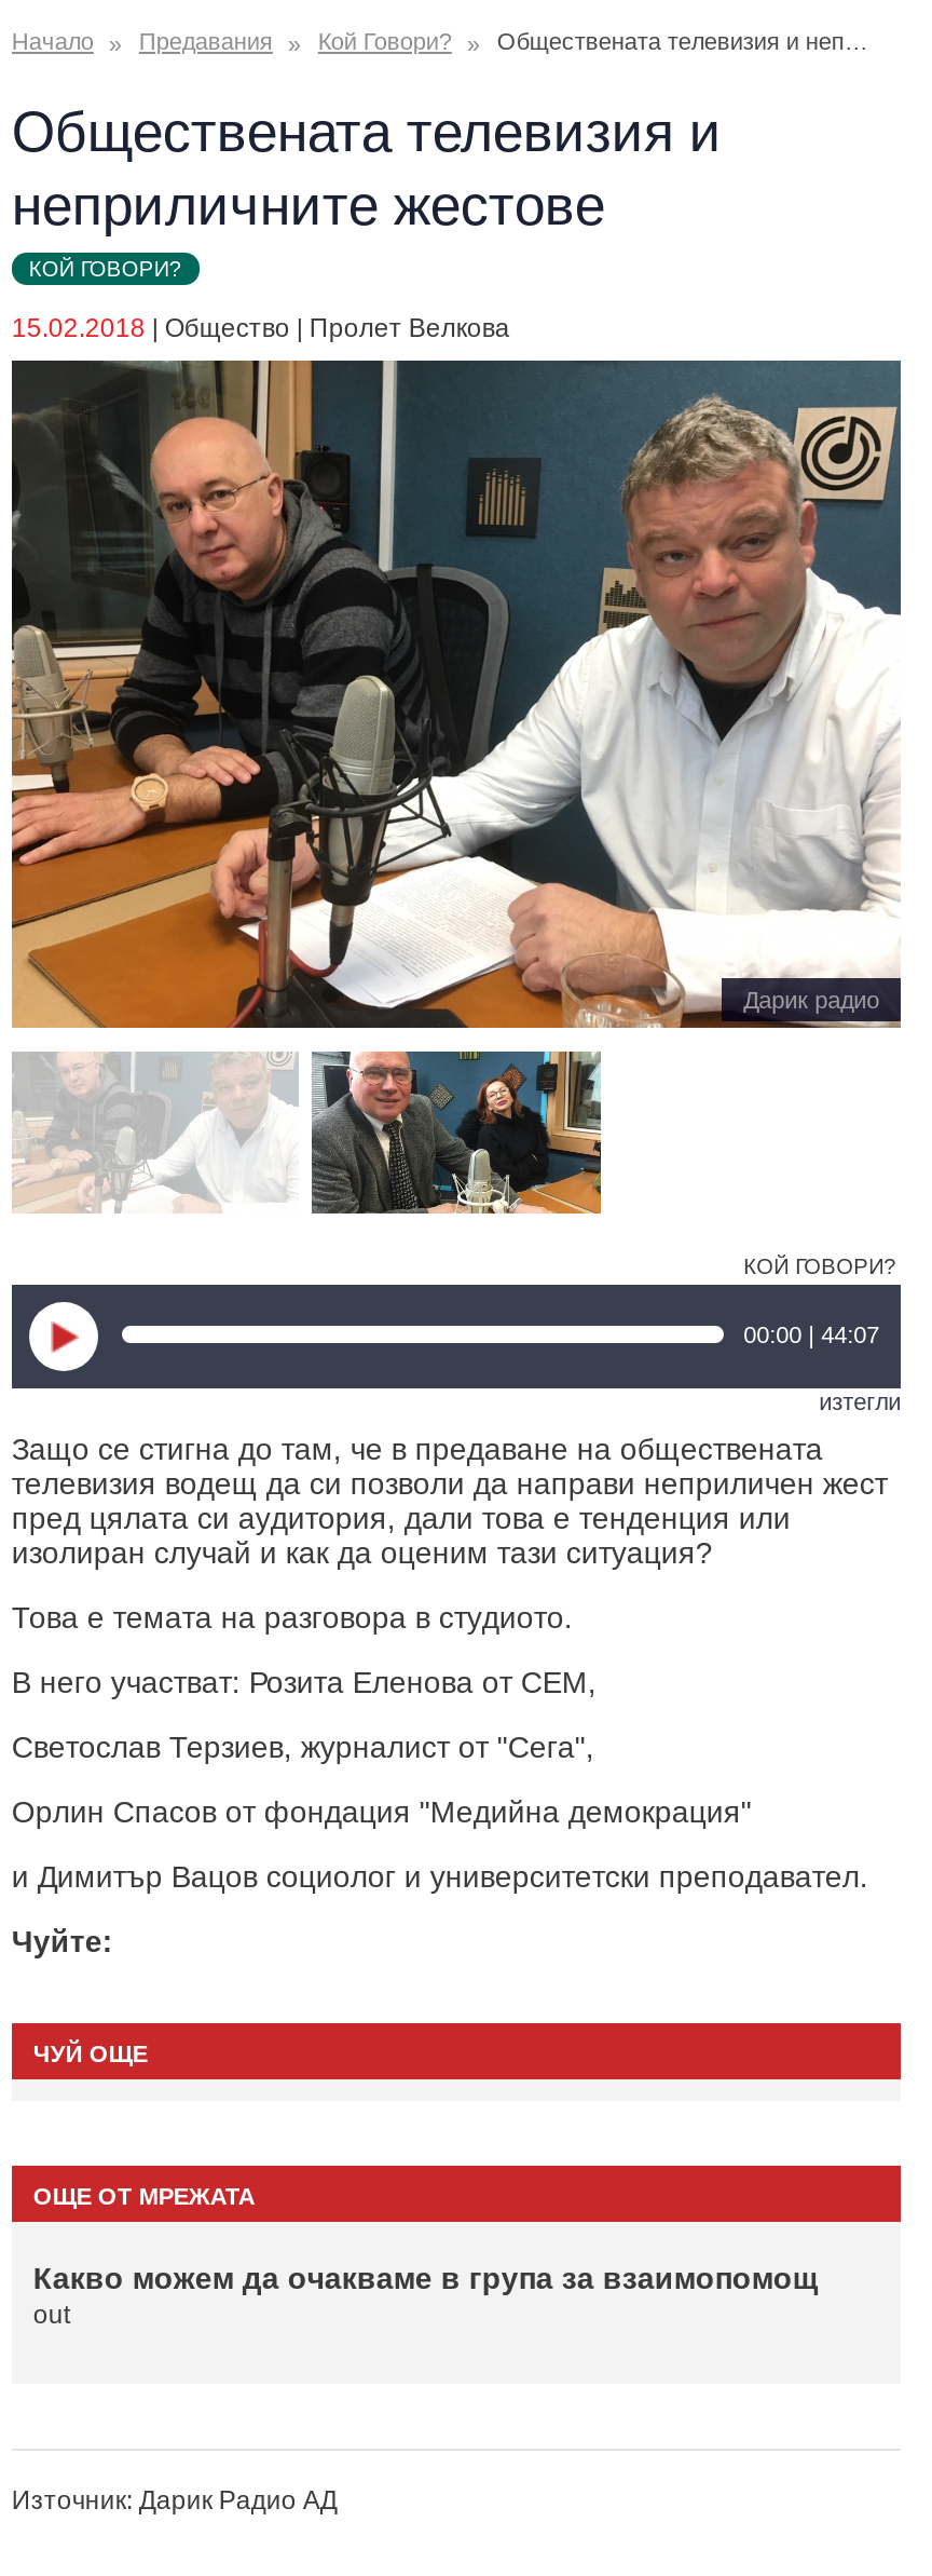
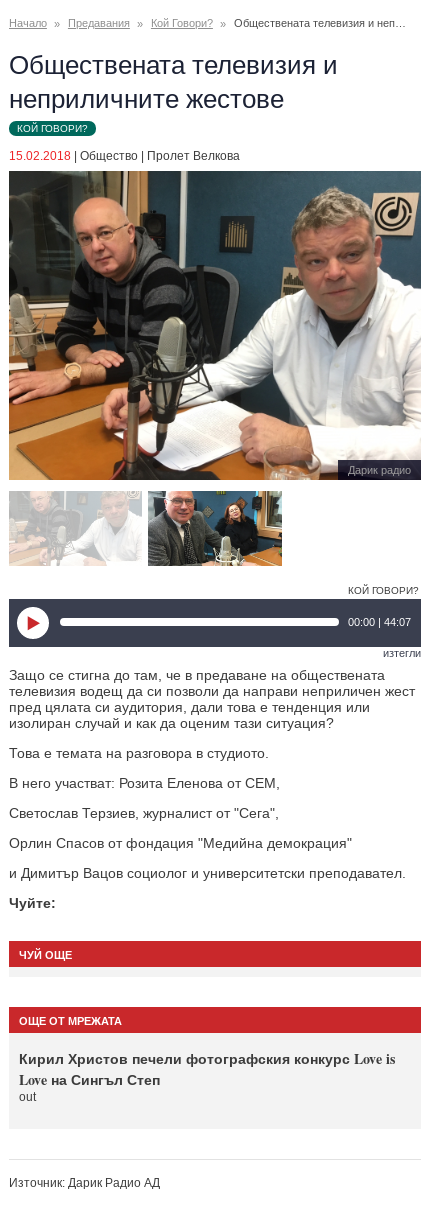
[33,2254,819,2299] Какво можем да очакваме в група за взаимопомощ -> [19,1048,395,1090] Кирил Христов печели фотографския конкурс Love is | Love на Сингъл Степ

